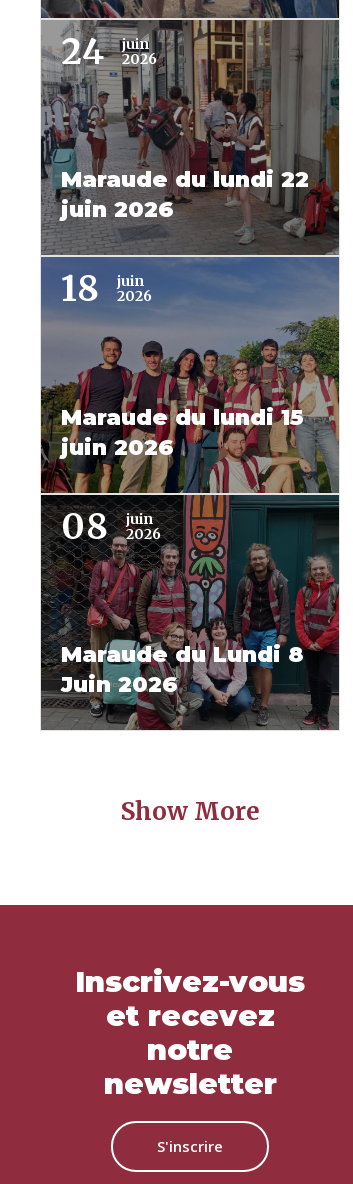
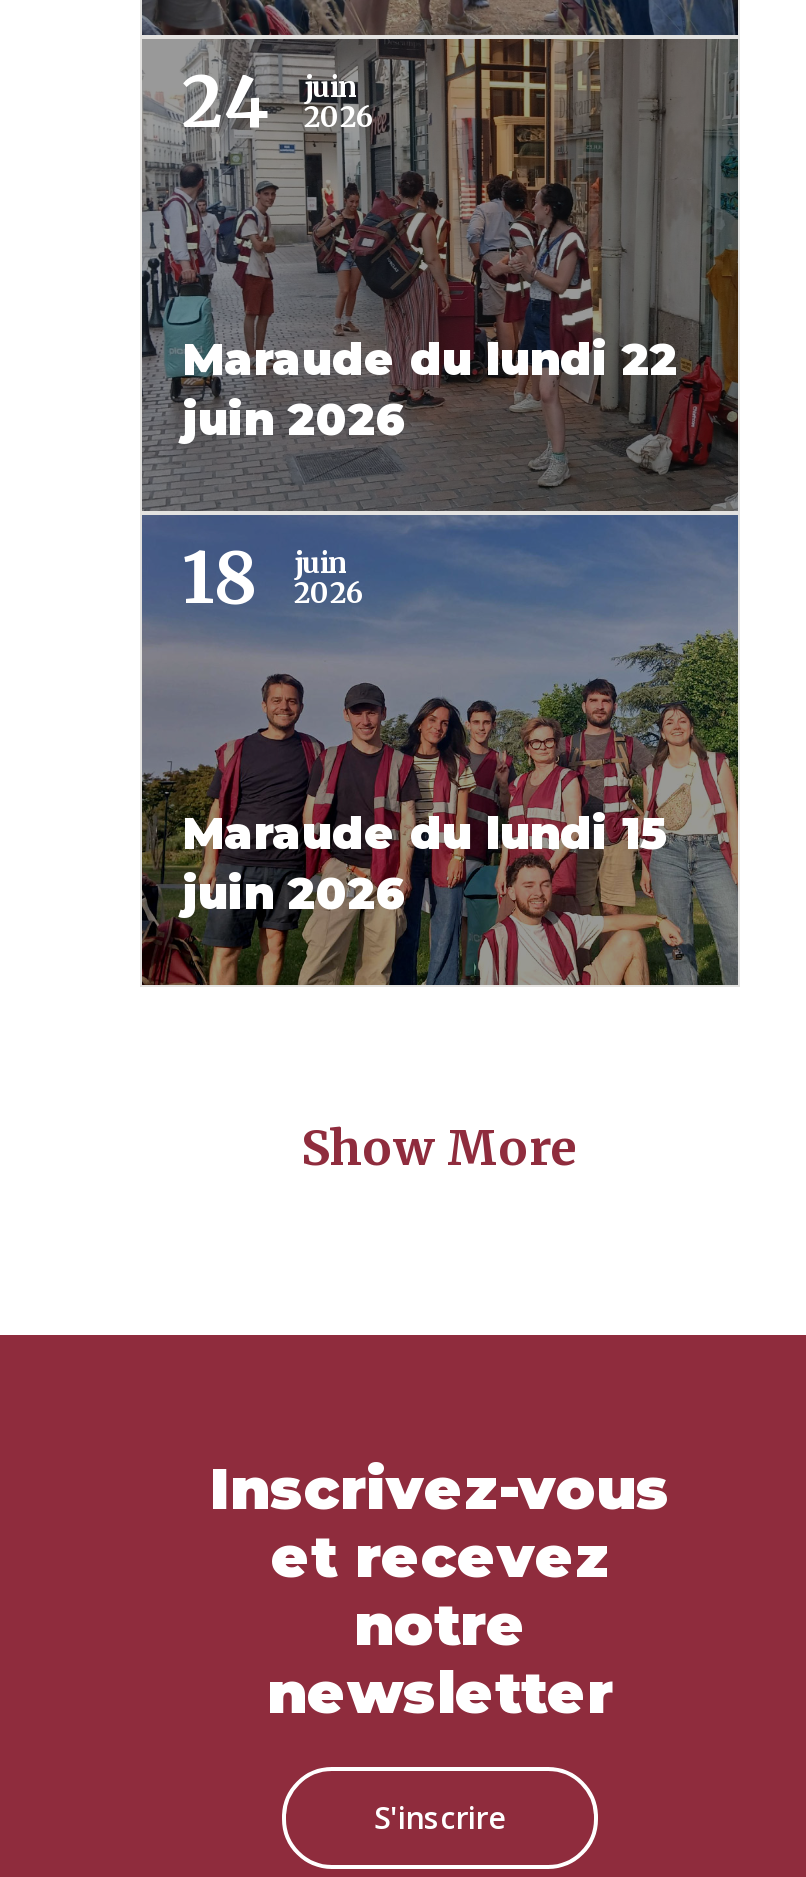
[40,495,340,731] [image] | 08 | juin | 2026 -> none
[61,641,304,698] Maraude du Lundi 8 | Juin 2026 -> none

